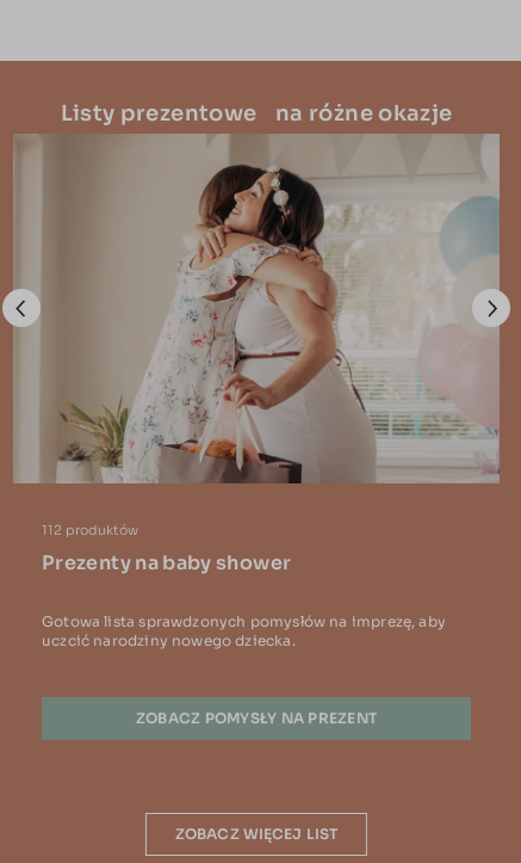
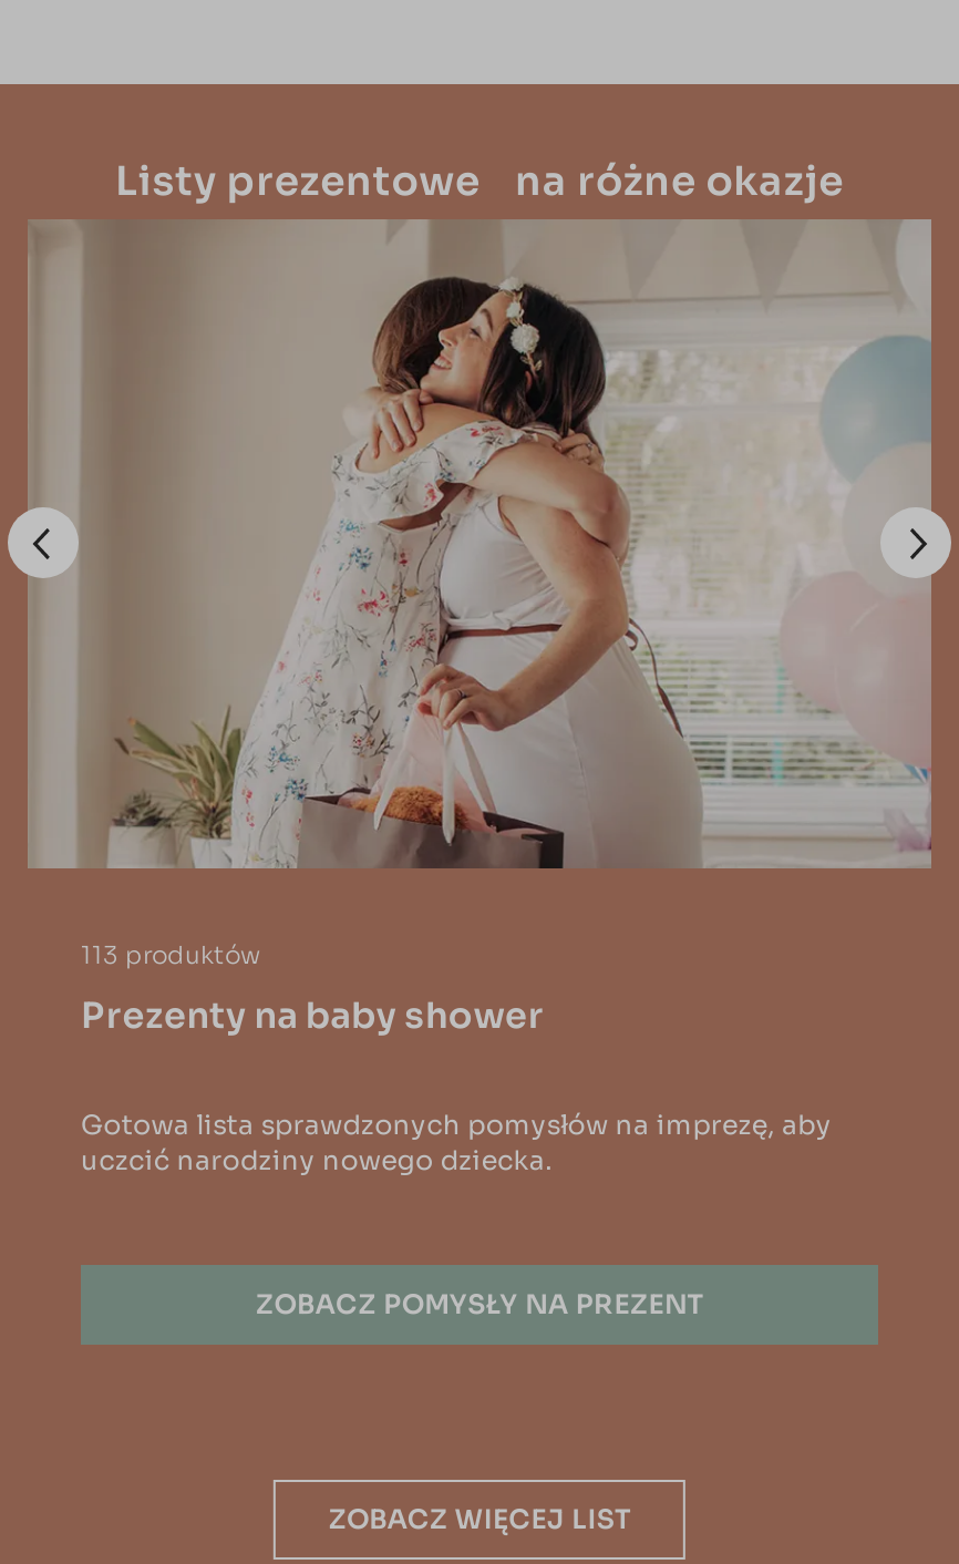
[42,522,138,538] 112 produktów -> [81,939,260,970] 113 produktów

